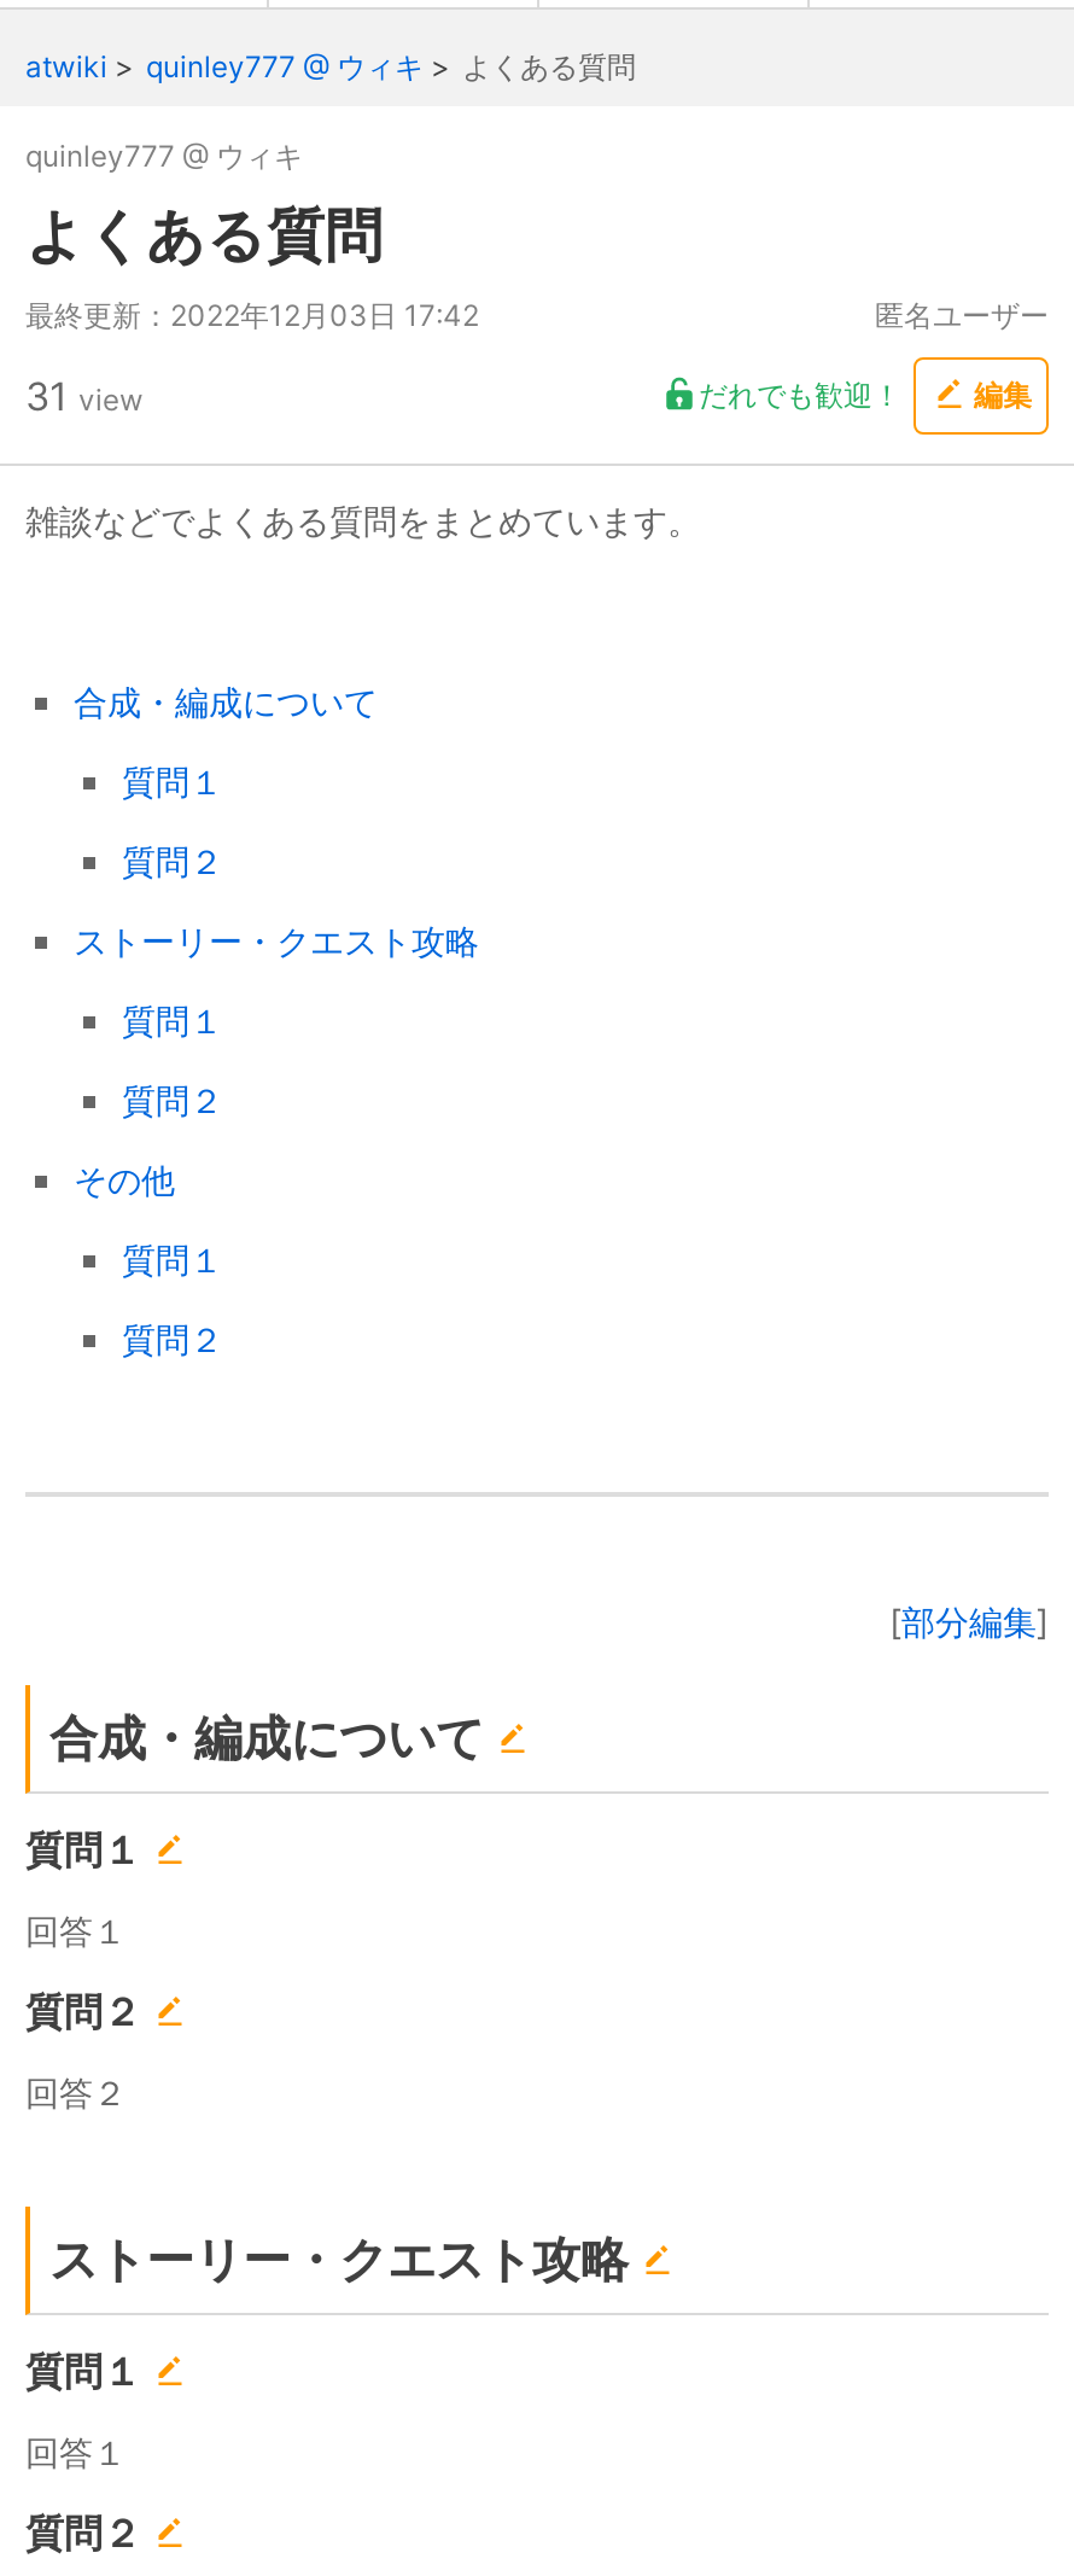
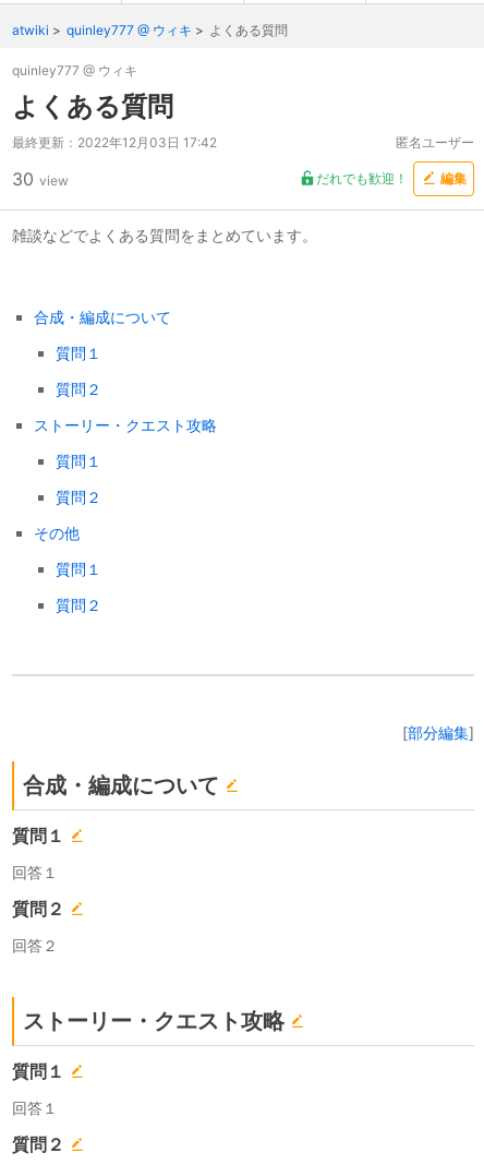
[25,372,144,420] 31 view -> [12,168,69,190] 30 view

